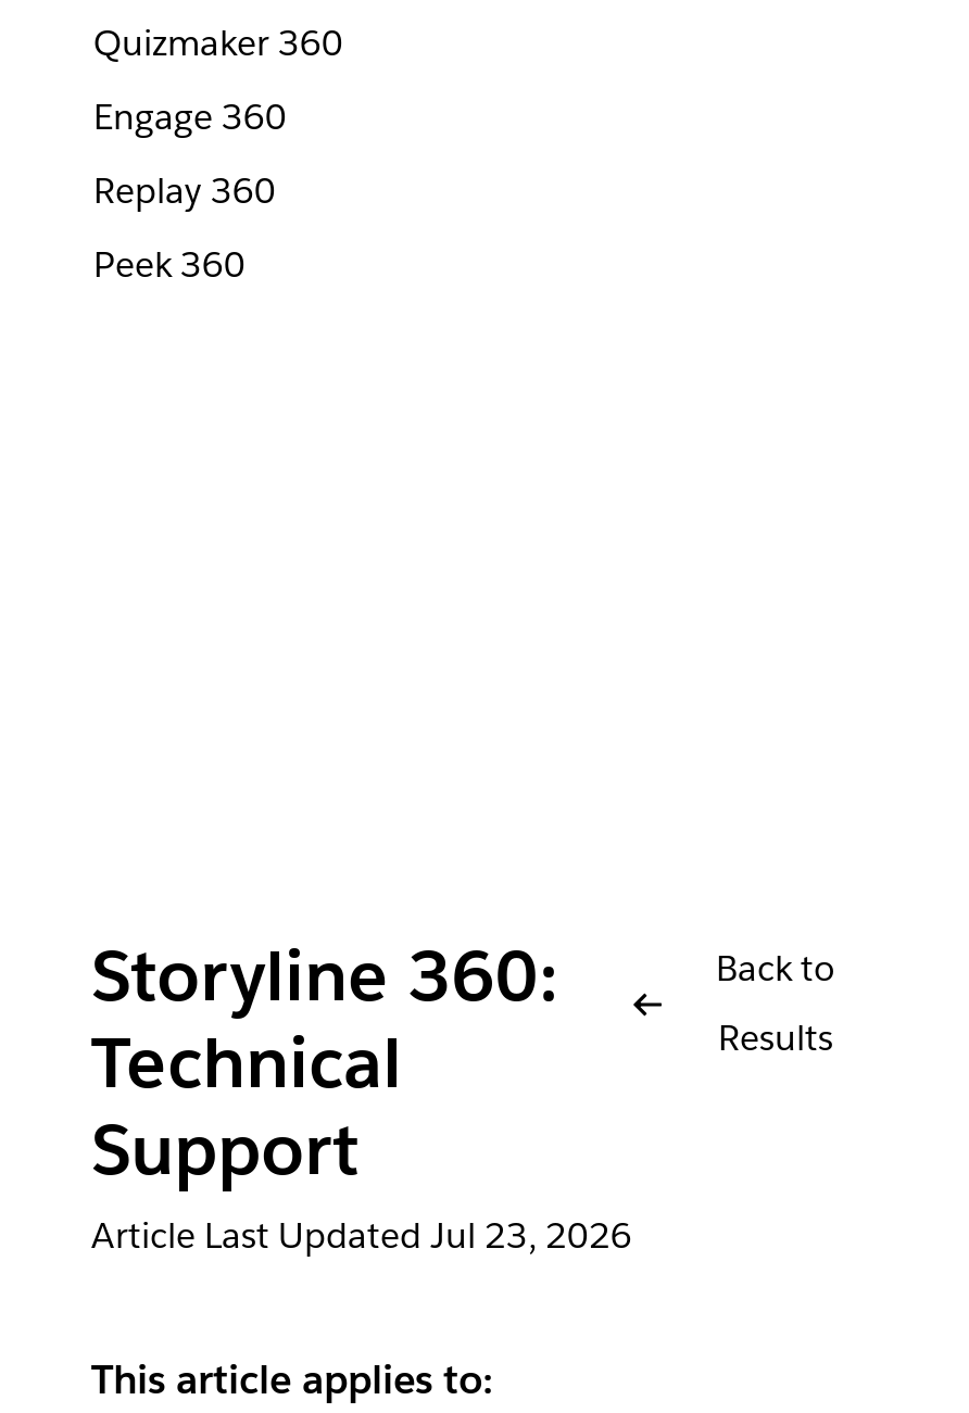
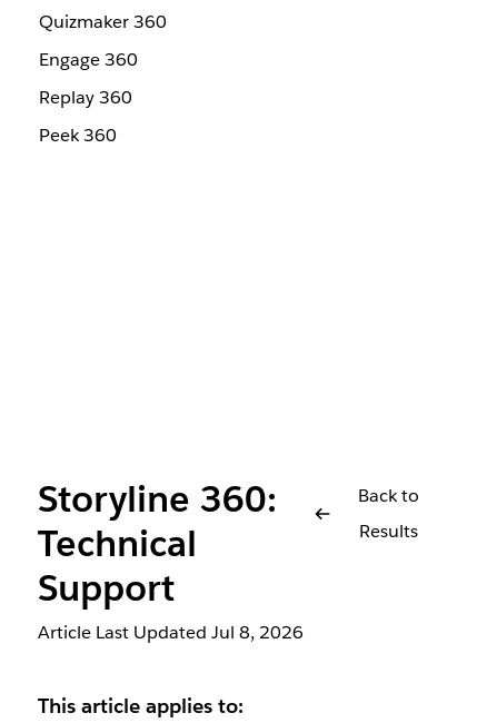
[91,1213,632,1259] Article Last Updated Jul 23, 2026 -> [38,621,304,644] Article Last Updated Jul 8, 2026

